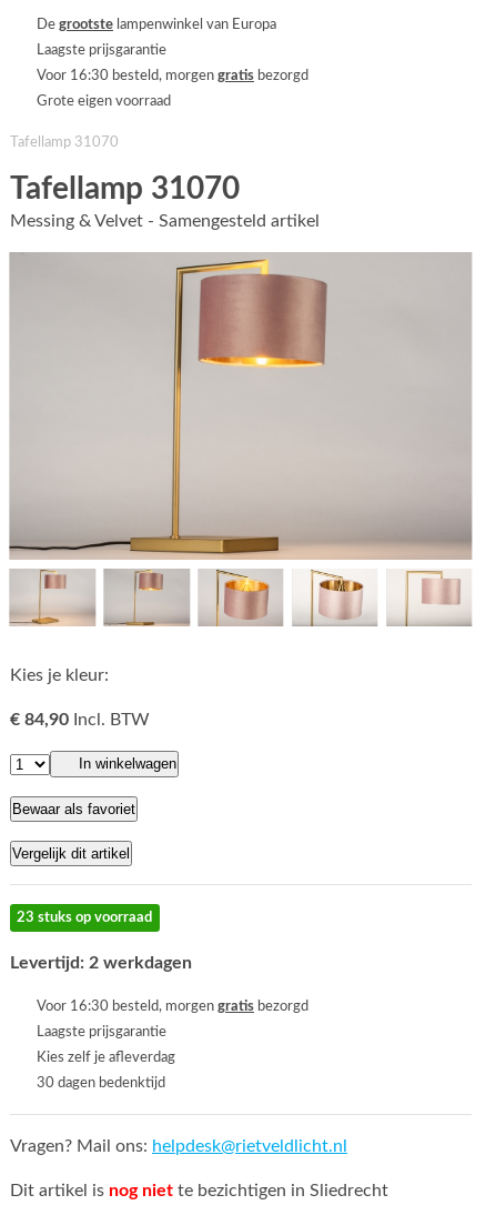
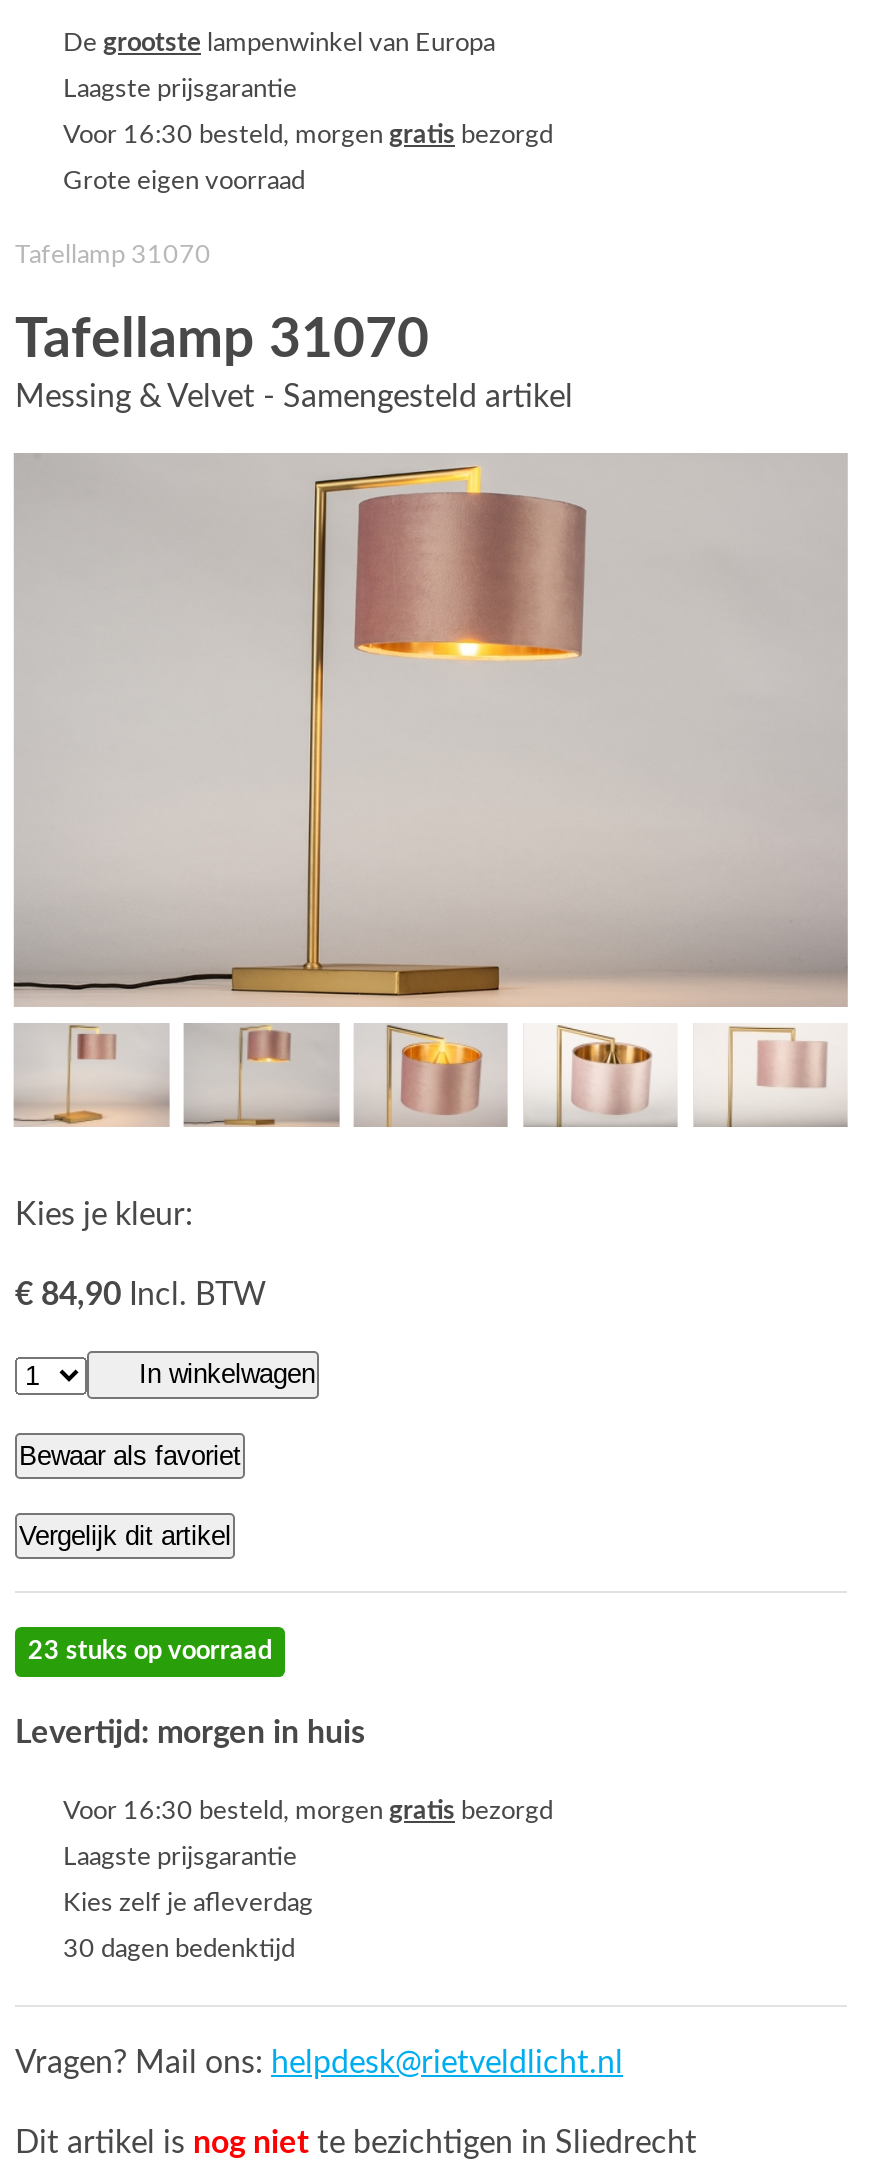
[10,954,192,972] Levertijd: 2 werkdagen -> [15,1717,365,1749] Levertijd: morgen in huis

